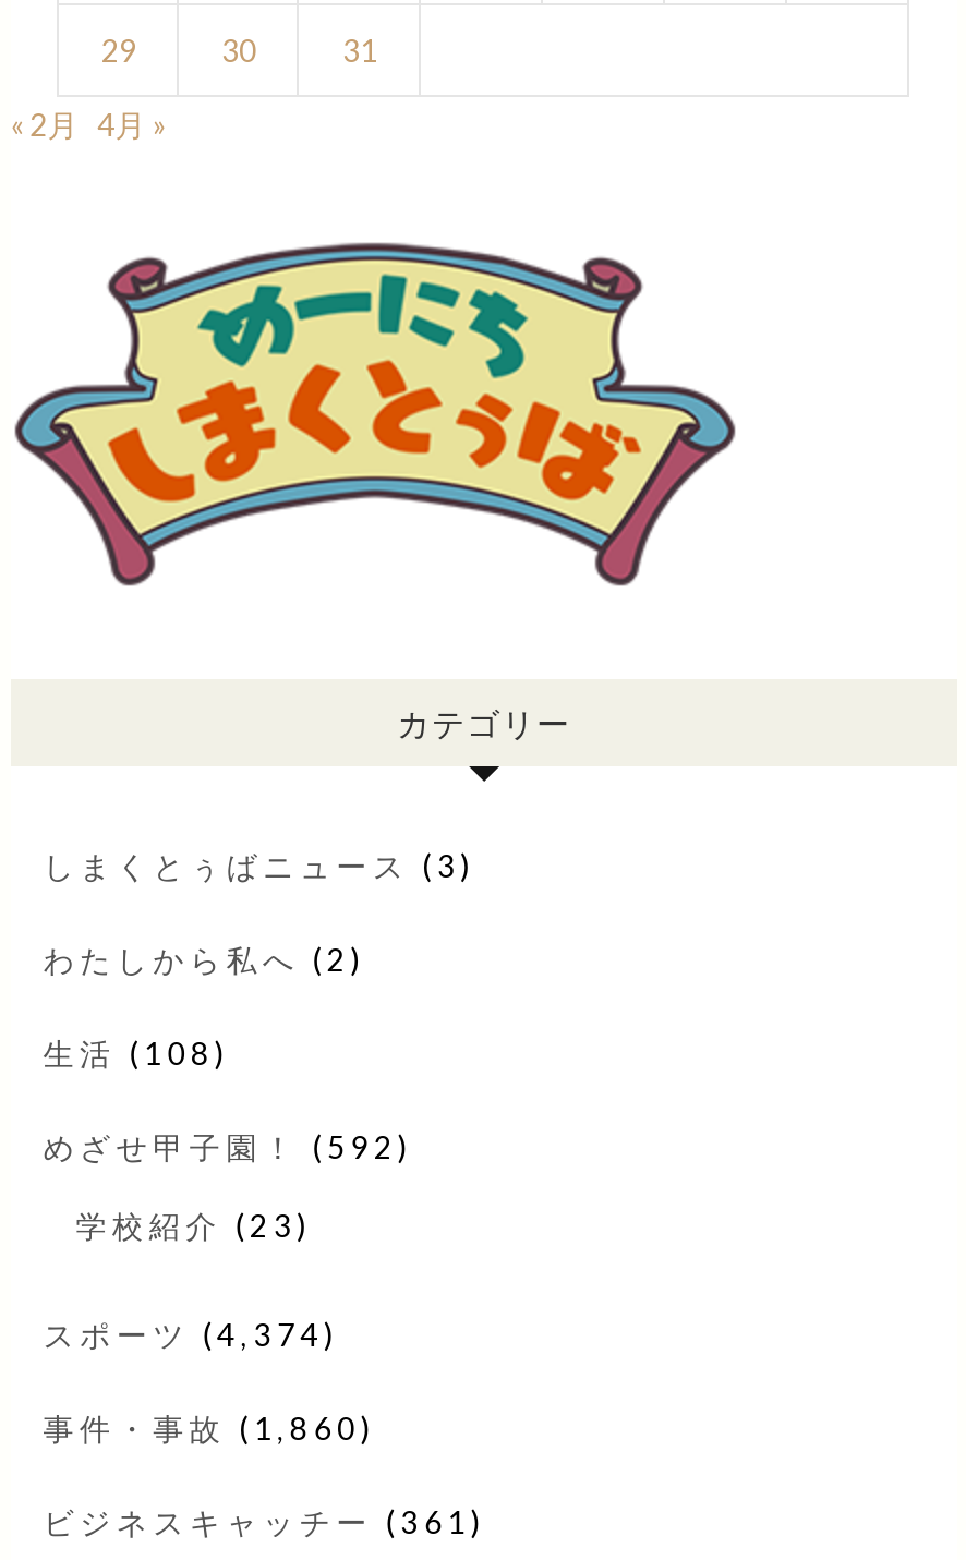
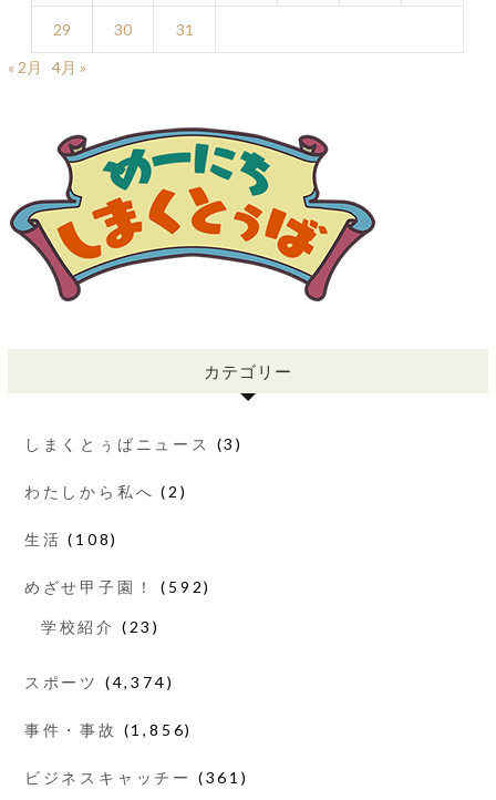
[43,1409,375,1446] 事件・事故(1,860) -> [24,720,193,739] 事件・事故(1,856)

